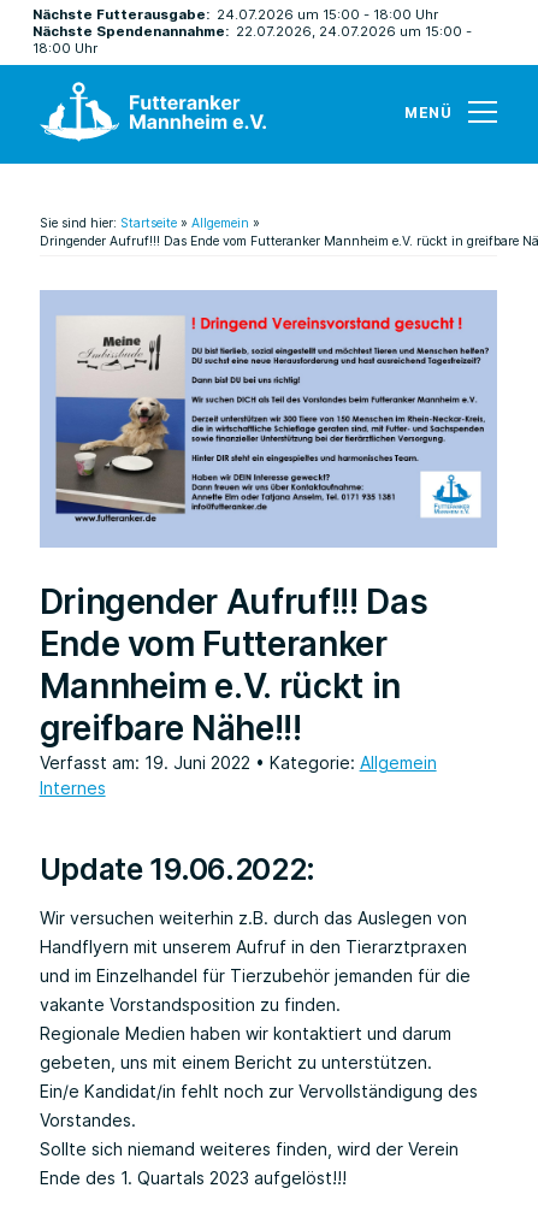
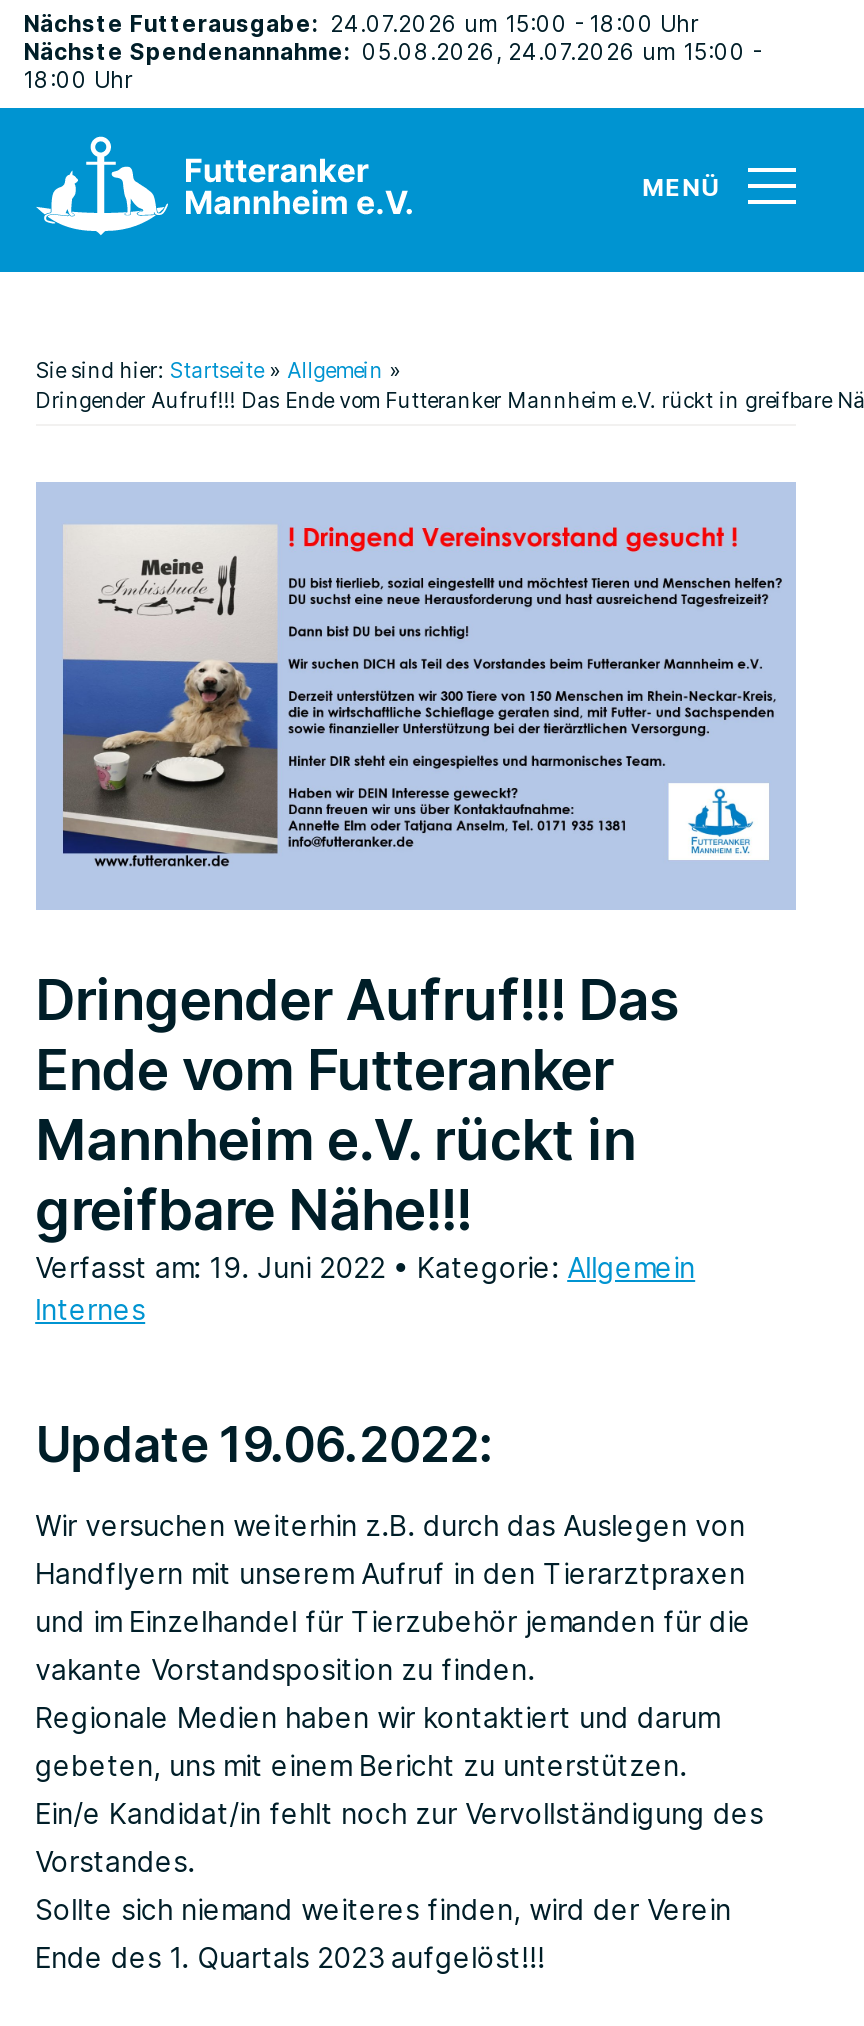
[32,23,472,40] Nächste Spendenannahme: 22.07.2026, 24.07.2026 um 15:00 - -> [24,38,762,66] Nächste Spendenannahme: 05.08.2026, 24.07.2026 um 15:00 -

